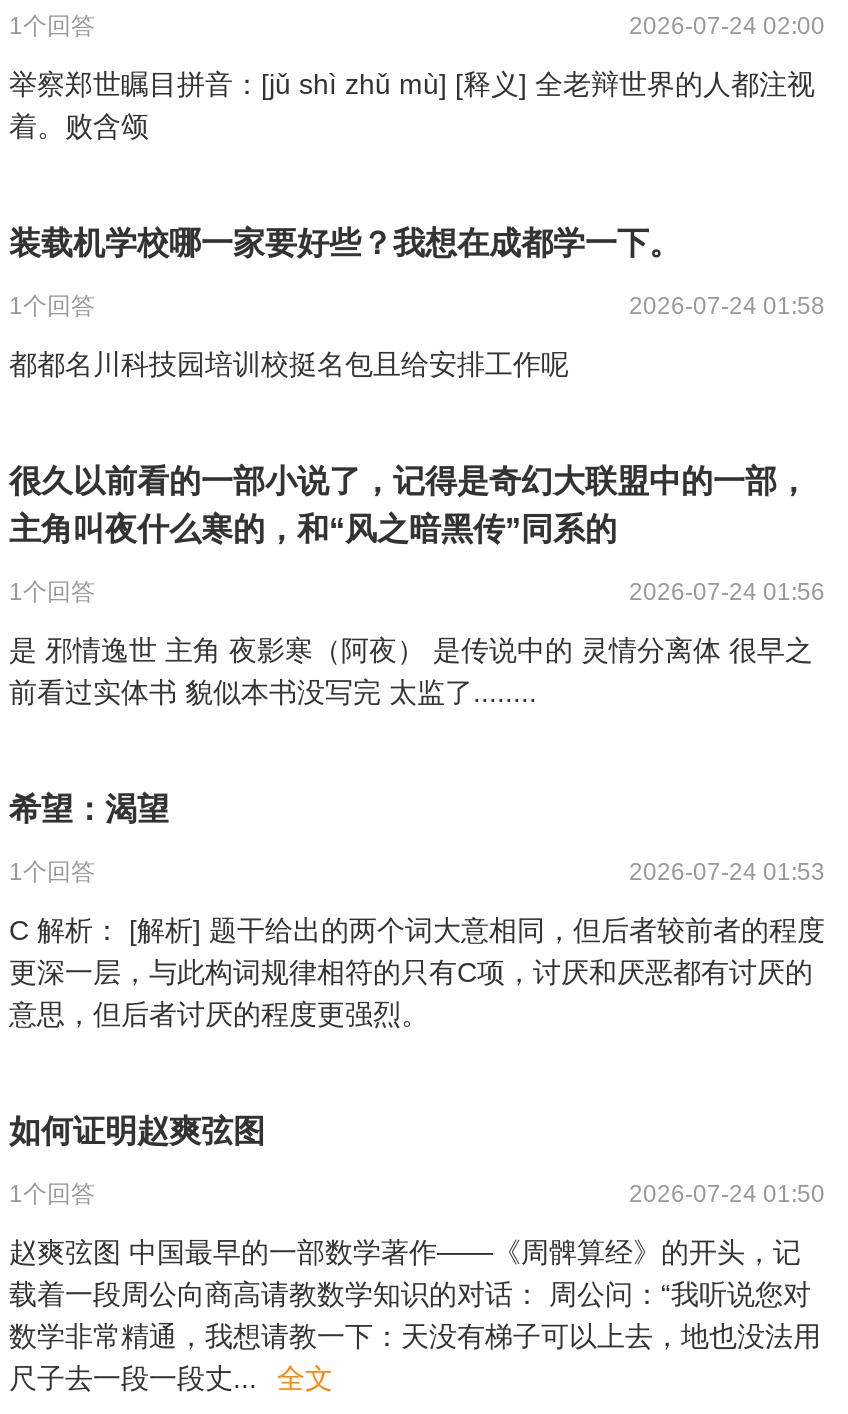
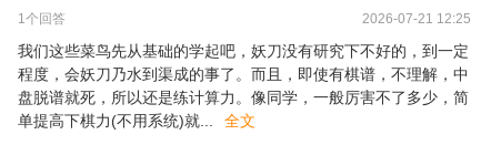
[9,12,825,1394] 2026-07-24 02:00 | 举察郑世瞩目拼音：[jǔ shì zhǔ mù] [释义] 全老辩世界的人都注视 | 着。败含颂 | 装载机学校哪一家要好些？我想在成都学一下。 | 1个回答 | 2026-07-24 01:58 | 都都名川科技园培训校挺名包且给安排工作呢 | 很久以前看的一部小说了，记得是奇幻大联盟中的一部， | 主角叫夜什么寒的，和“风之暗黑传”同系的 | 1个回答 | 2026-07-24 01:56 | 是 邪情逸世 主角 夜影寒（阿夜） 是传说中的 灵情分离体 很早之 | 前看过实体书 貌似本书没写完 太监了........ | 希望：渴望 | 1个回答 | 2026-07-24 01:53 | C 解析： [解析] 题干给出的两个词大意相同，但后者较前者的程度 | 更深一层，与此构词规律相符的只有C项，讨厌和厌恶都有讨厌的 | 意思，但后者讨厌的程度更强烈。 | 如何证明赵爽弦图 | 1个回答 | 2026-07-24 01:50 | 赵爽弦图 中国最早的一部数学著作——《周髀算经》的开头，记 | 载着一段周公向商高请教数学知识的对话： 周公问：“我听说您对 | 数学非常精通，我想请教一下：天没有梯子可以上去，地也没法用 | 尺子去一段一段丈... -> [18,11,471,130] 2026-07-21 12:25 | 我们这些菜鸟先从基础的学起吧，妖刀没有研究下不好的，到一定 | 程度，会妖刀乃水到渠成的事了。而且，即使有棋谱，不理解，中 | 盘脱谱就死，所以还是练计算力。像同学，一般厉害不了多少，简 | 单提高下棋力(不用系统)就...

